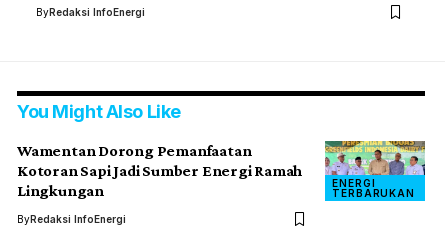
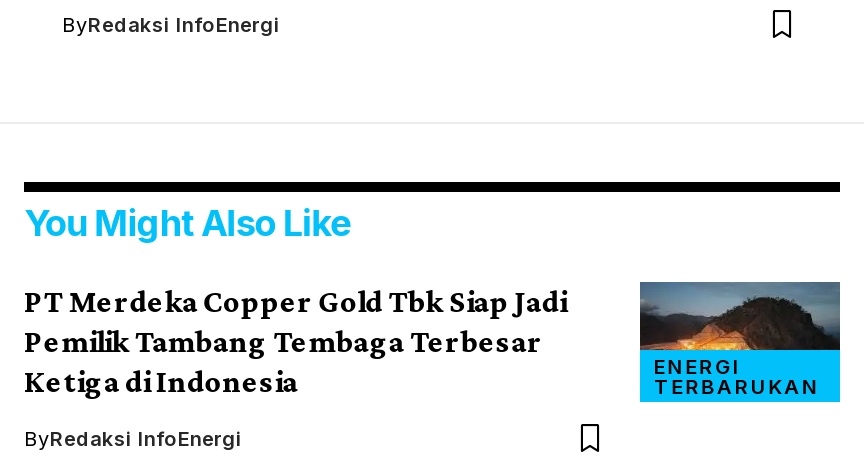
[17,140,425,199] [image] | Wamentan Dorong Pemanfaatan | Kotoran Sapi Jadi Sumber Energi Ramah | Lingkungan -> [24,280,840,398] [image] | PT Merdeka Copper Gold Tbk Siap Jadi | Pemilik Tambang Tembaga Terbesar | Ketiga di Indonesia

